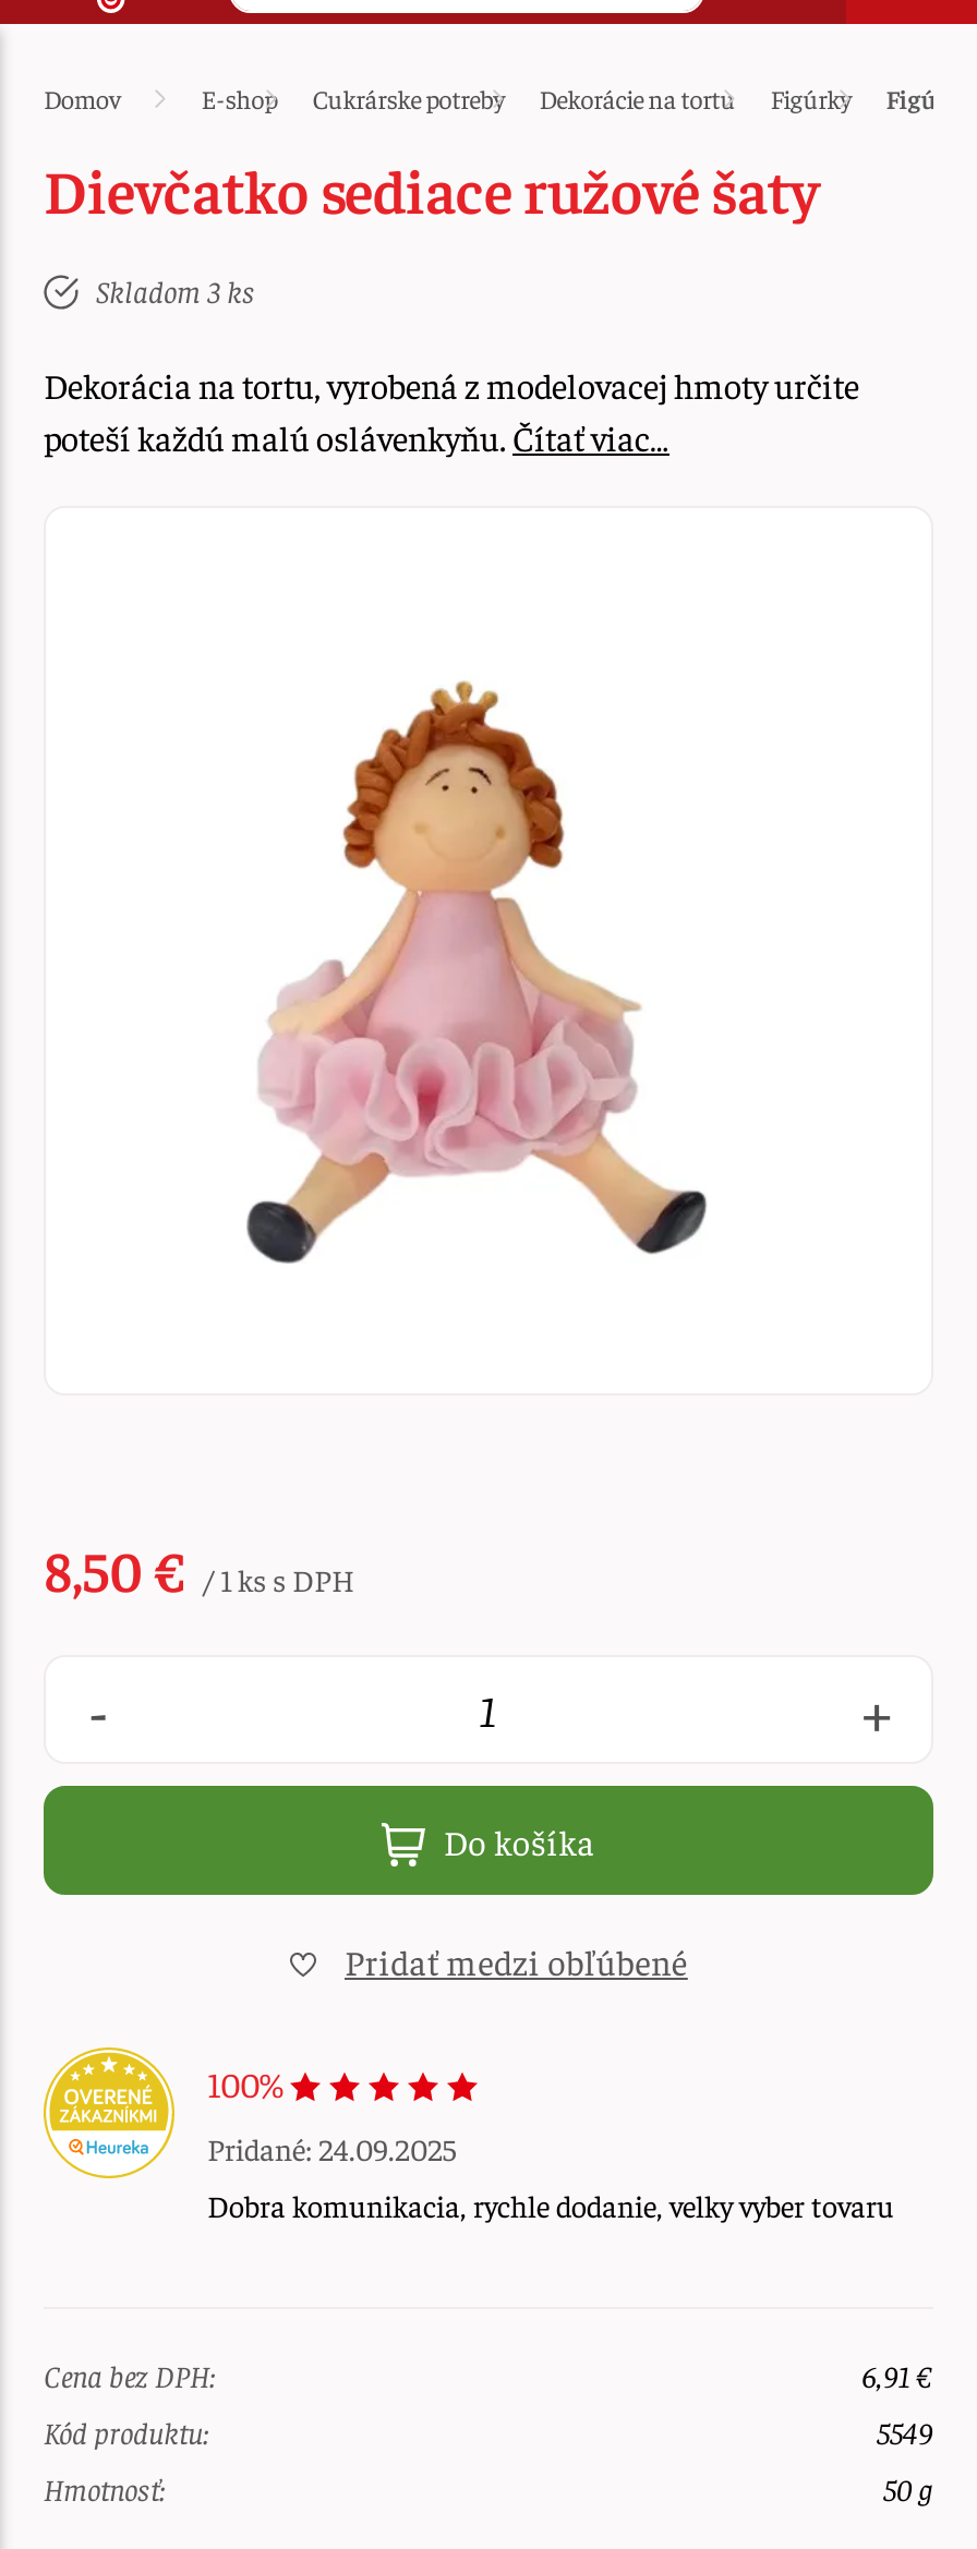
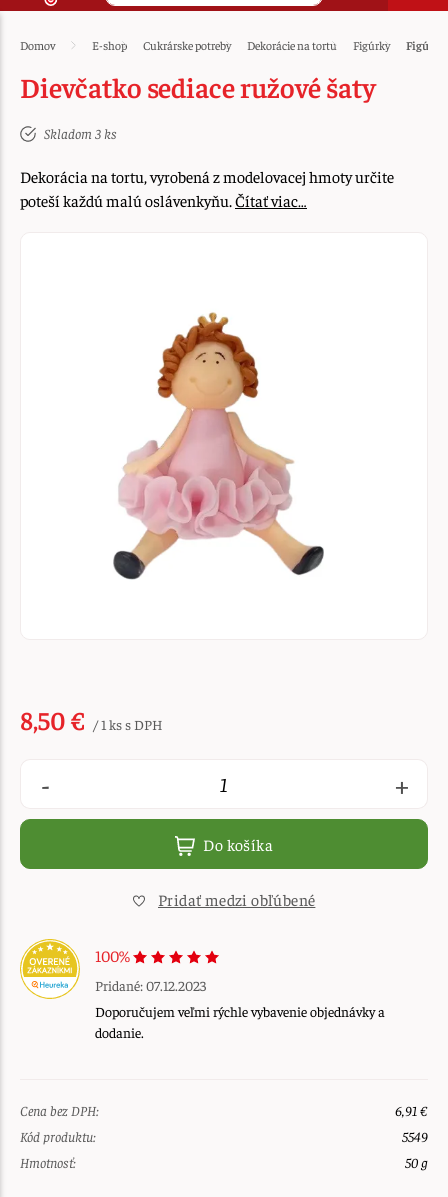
[207,2127,894,2223] Pridané: 24.09.2025 | Dobra komunikacia, rychle dodanie, velky vyber tovaru -> [95,975,385,1040] Pridané: 07.12.2023 | Doporučujem veľmi rýchle vybavenie objednávky a | dodanie.

